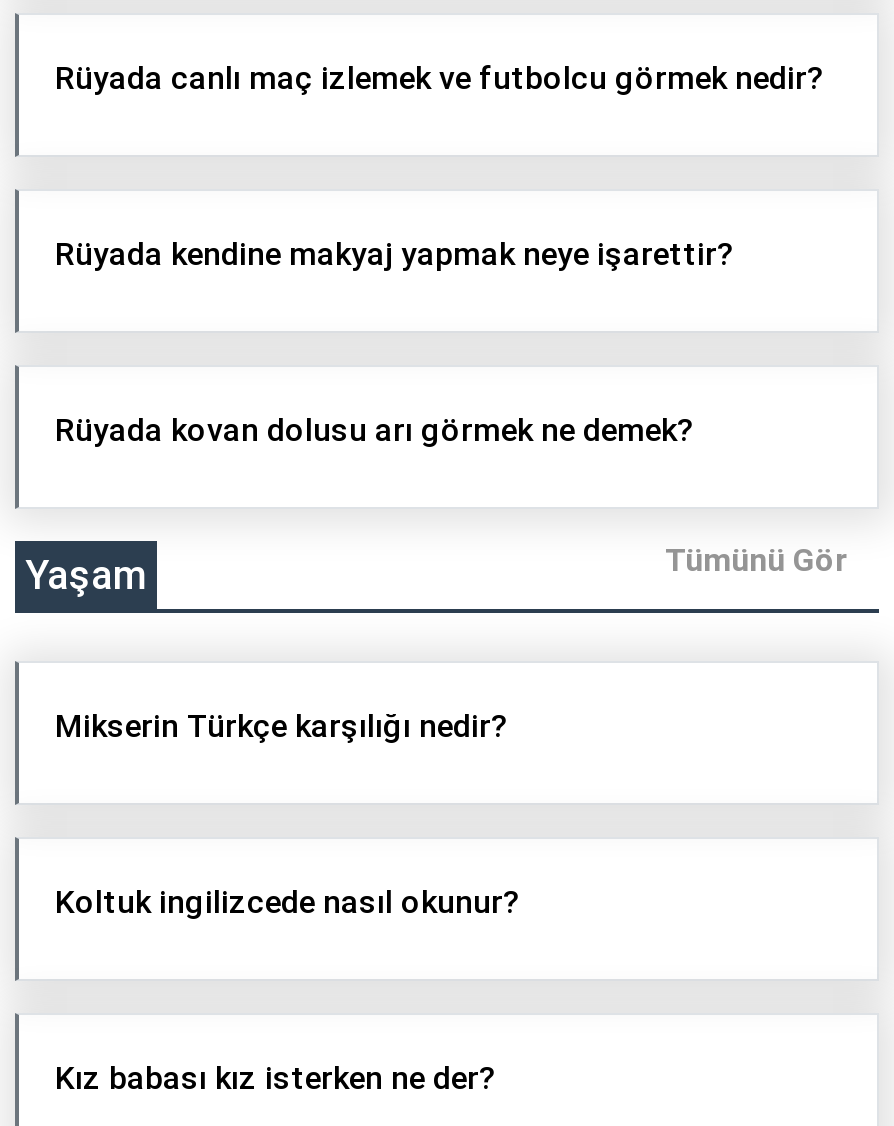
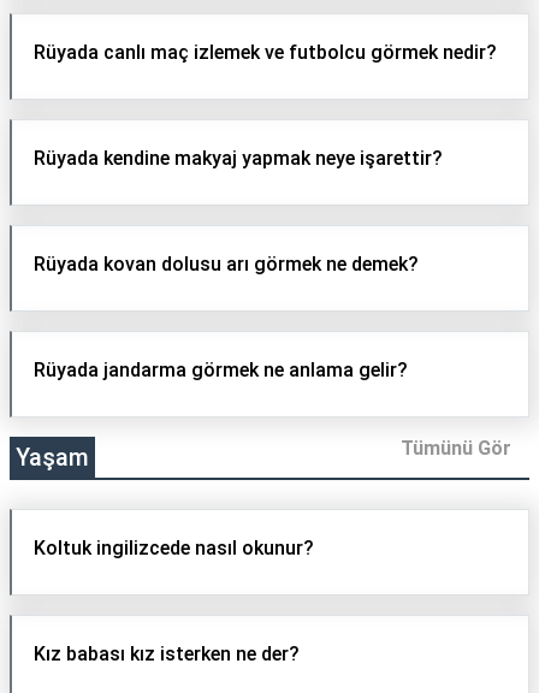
none -> [34,359,408,382] Rüyada jandarma görmek ne anlama gelir?
moved [25,542,849,600] -> [16,437,511,472]: Yaşam | Tümünü Gör
[55,708,509,746] Mikserin Türkçe karşılığı nedir? -> none

